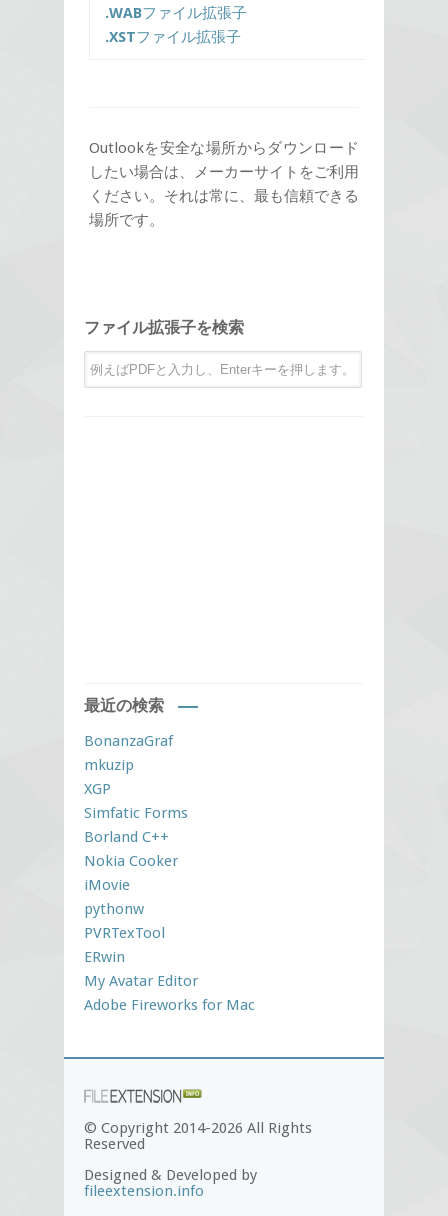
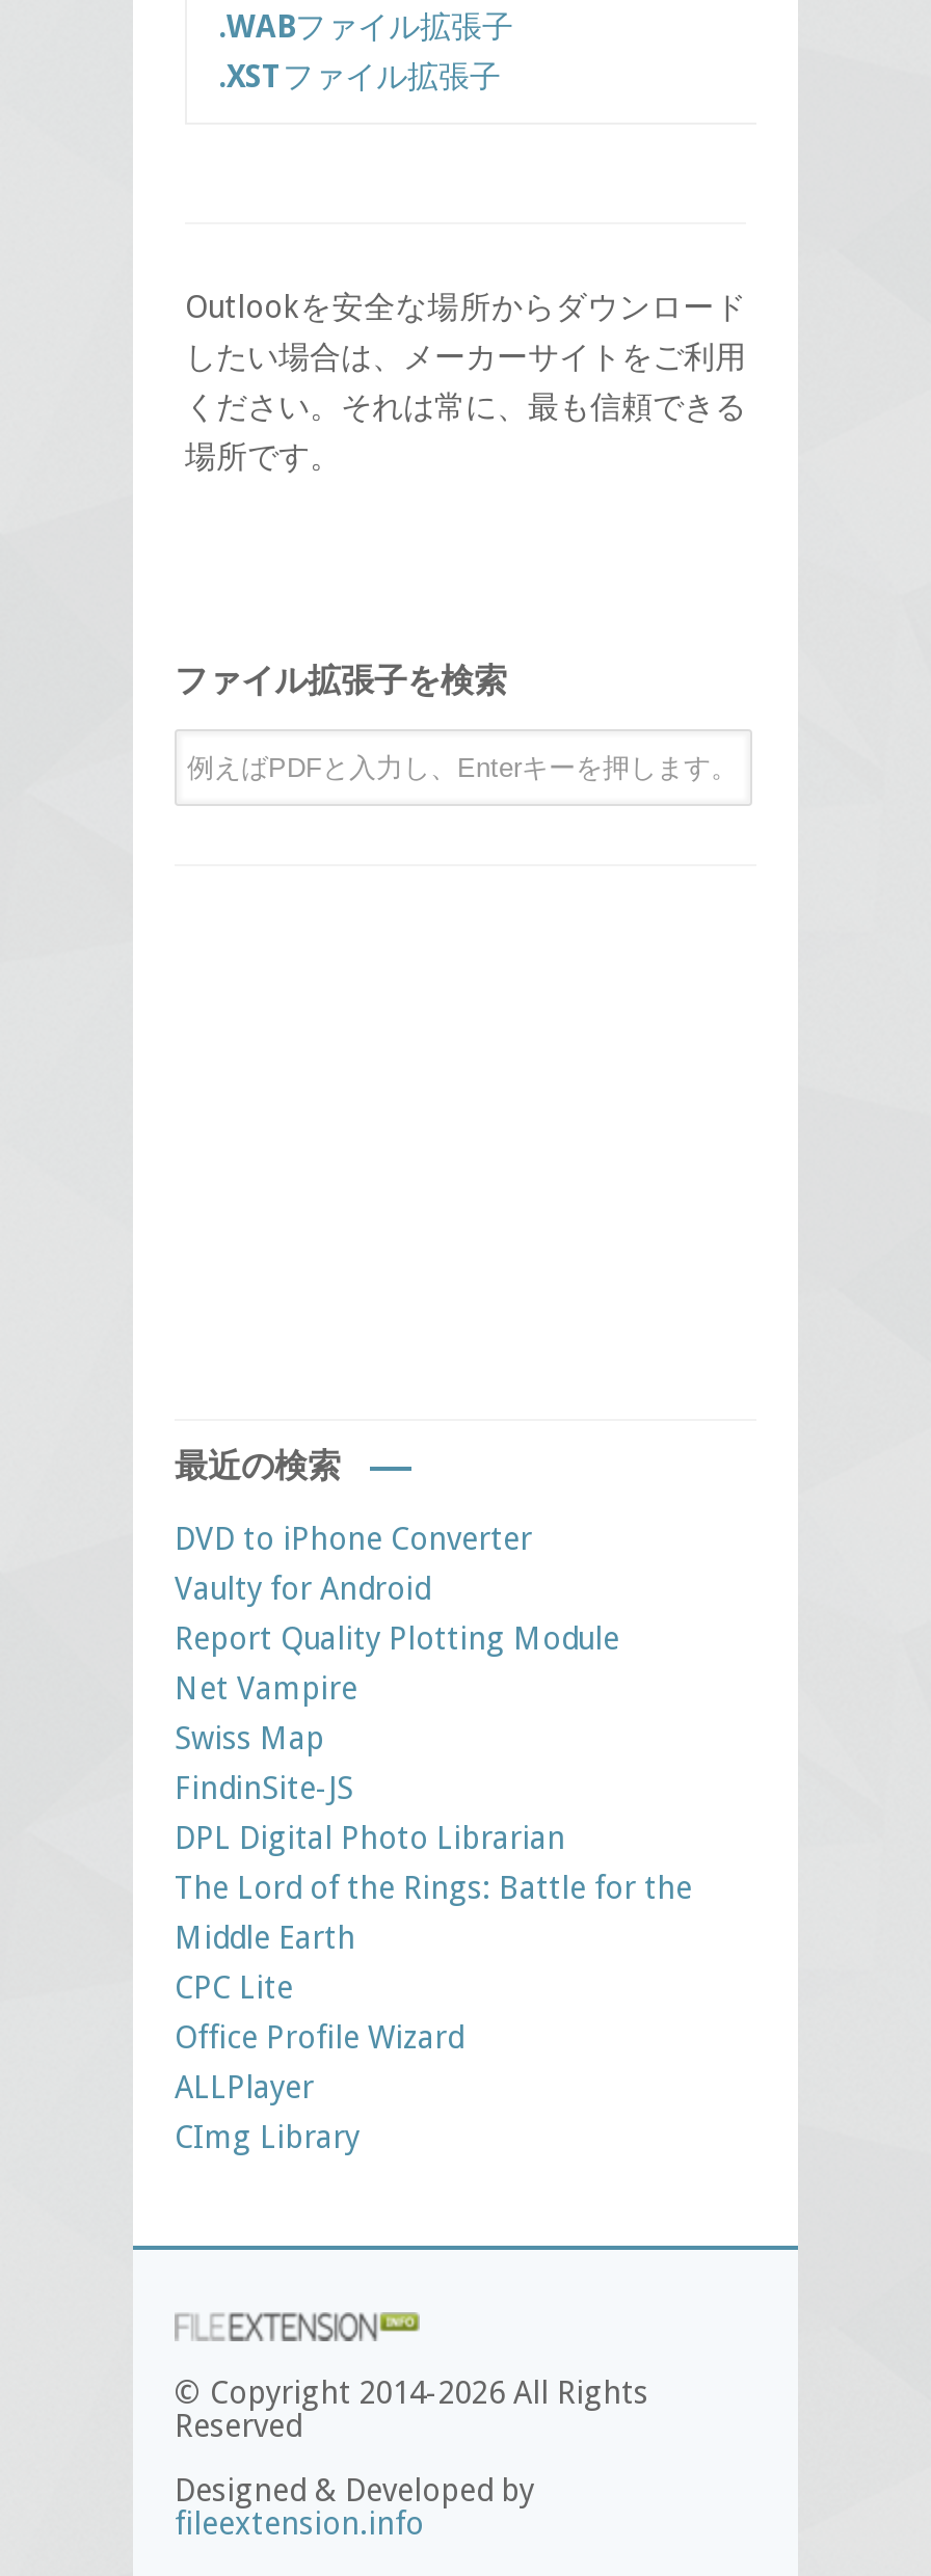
[84,732,255,1014] BonanzaGraf | mkuzip | XGP | Simfatic Forms | Borland C++ | Nokia Cooker | iMovie | pythonw | PVRTexTool | ERwin | My Avatar Editor | Adobe Fireworks for Mac -> [175,1521,692,2156] DVD to iPhone Converter | Vaulty for Android | Report Quality Plotting Module | Net Vampire | Swiss Map | FindinSite-JS | DPL Digital Photo Librarian | The Lord of the Rings: Battle for the | Middle Earth | CPC Lite | Office Profile Wizard | ALLPlayer | CImg Library

